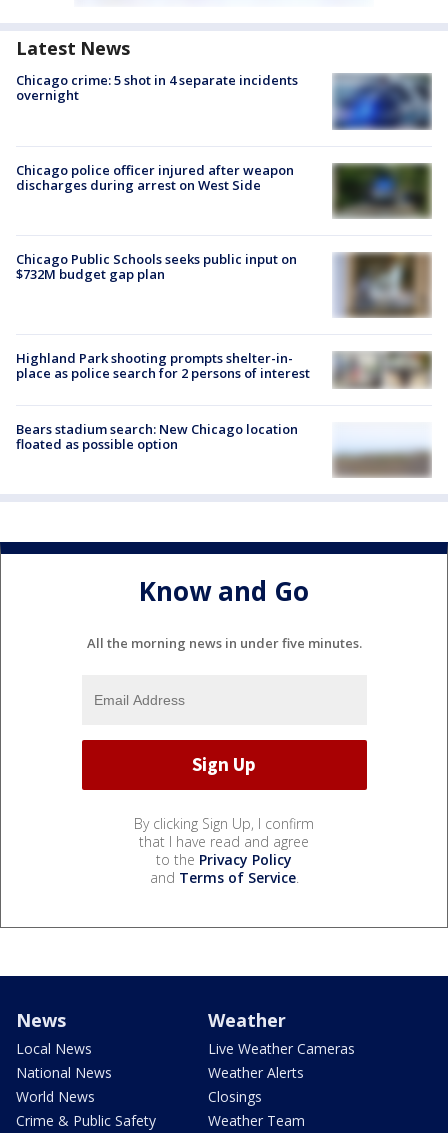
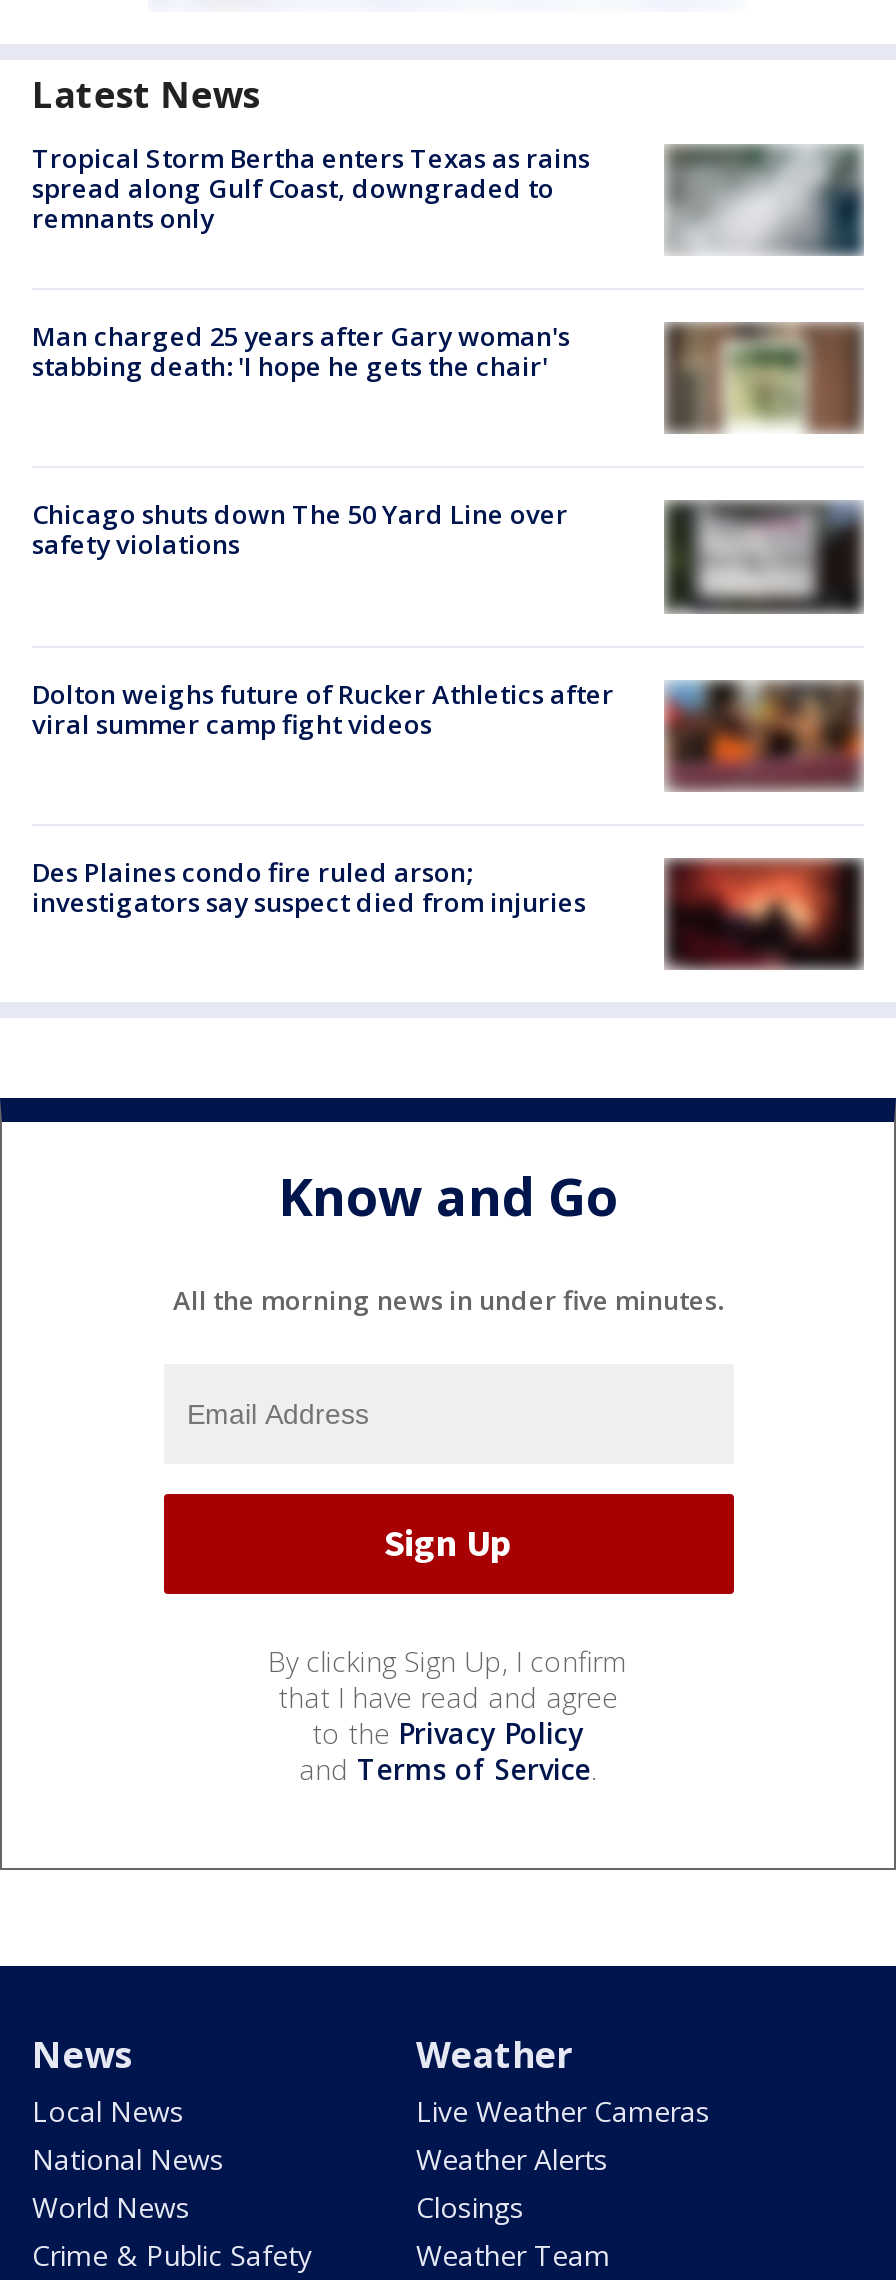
[16,71,430,130] [image] | Chicago crime: 5 shot in 4 separate incidents | overnight -> [32,140,860,255] [image] | Tropical Storm Bertha enters Texas as rains | spread along Gulf Coast, downgraded to | remnants only
[16,160,294,193] Chicago police officer injured after weapon | discharges during arrest on West Side -> [32,318,570,384] Man charged 25 years after Gary woman's | stabbing death: 'I hope he gets the chair'
[339,165,426,219] [image] -> [678,325,850,433] [image]
[16,250,297,283] Chicago Public Schools seeks public input on | $732M budget gap plan -> [32,497,568,563] Chicago shuts down The 50 Yard Line over | safety violations
[333,252,432,318] [image] -> [664,499,864,633] [image]
[16,342,432,389] [image] | Highland Park shooting prompts shelter-in- | place as police search for 2 persons of interest -> [32,675,866,793] [image] | Dolton weighs future of Rucker Athletics after | viral summer camp fight videos
[16,420,432,478] [image] | Bears stadium search: New Chicago location | floated as possible option -> [32,854,866,971] [image] | Des Plaines condo fire ruled arson; | investigators say suspect died from injuries

